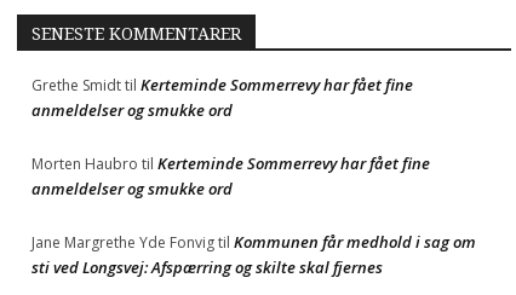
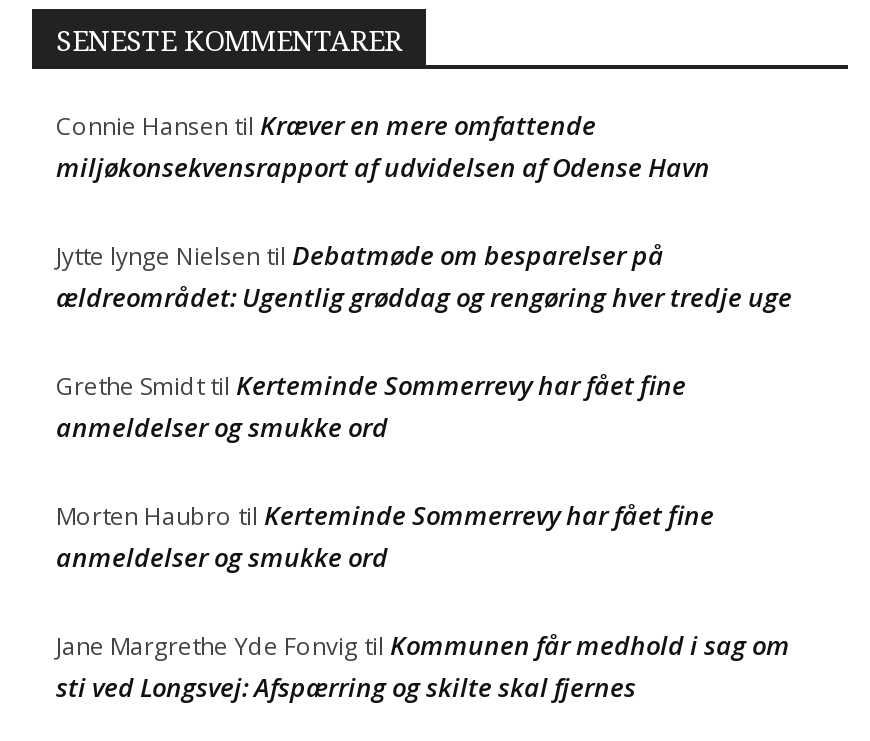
none -> [56,107,792,315] Connie Hansen til Kræver en mere omfattende | miljøkonsekvensrapport af udvidelsen af Odense Havn | Jytte lynge Nielsen til Debatmøde om besparelser på | ældreområdet: Ugentlig grøddag og rengøring hver tredje uge

